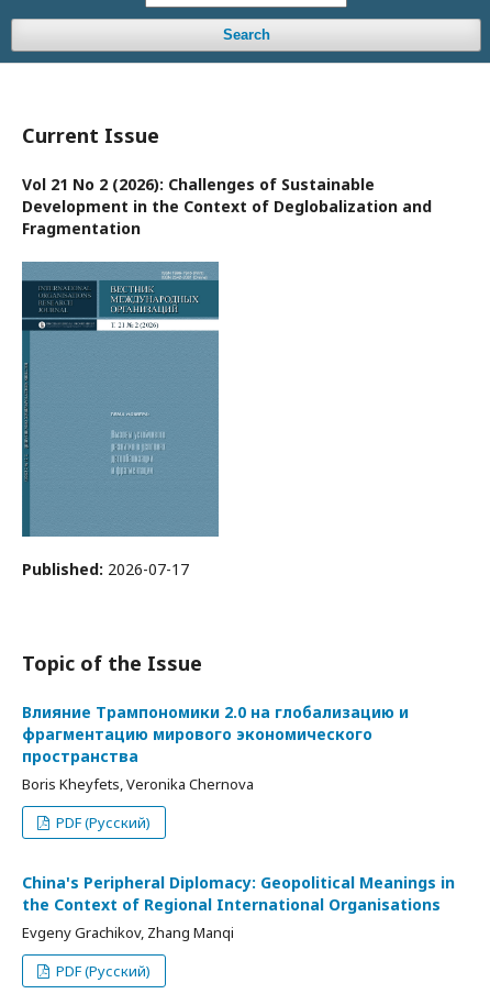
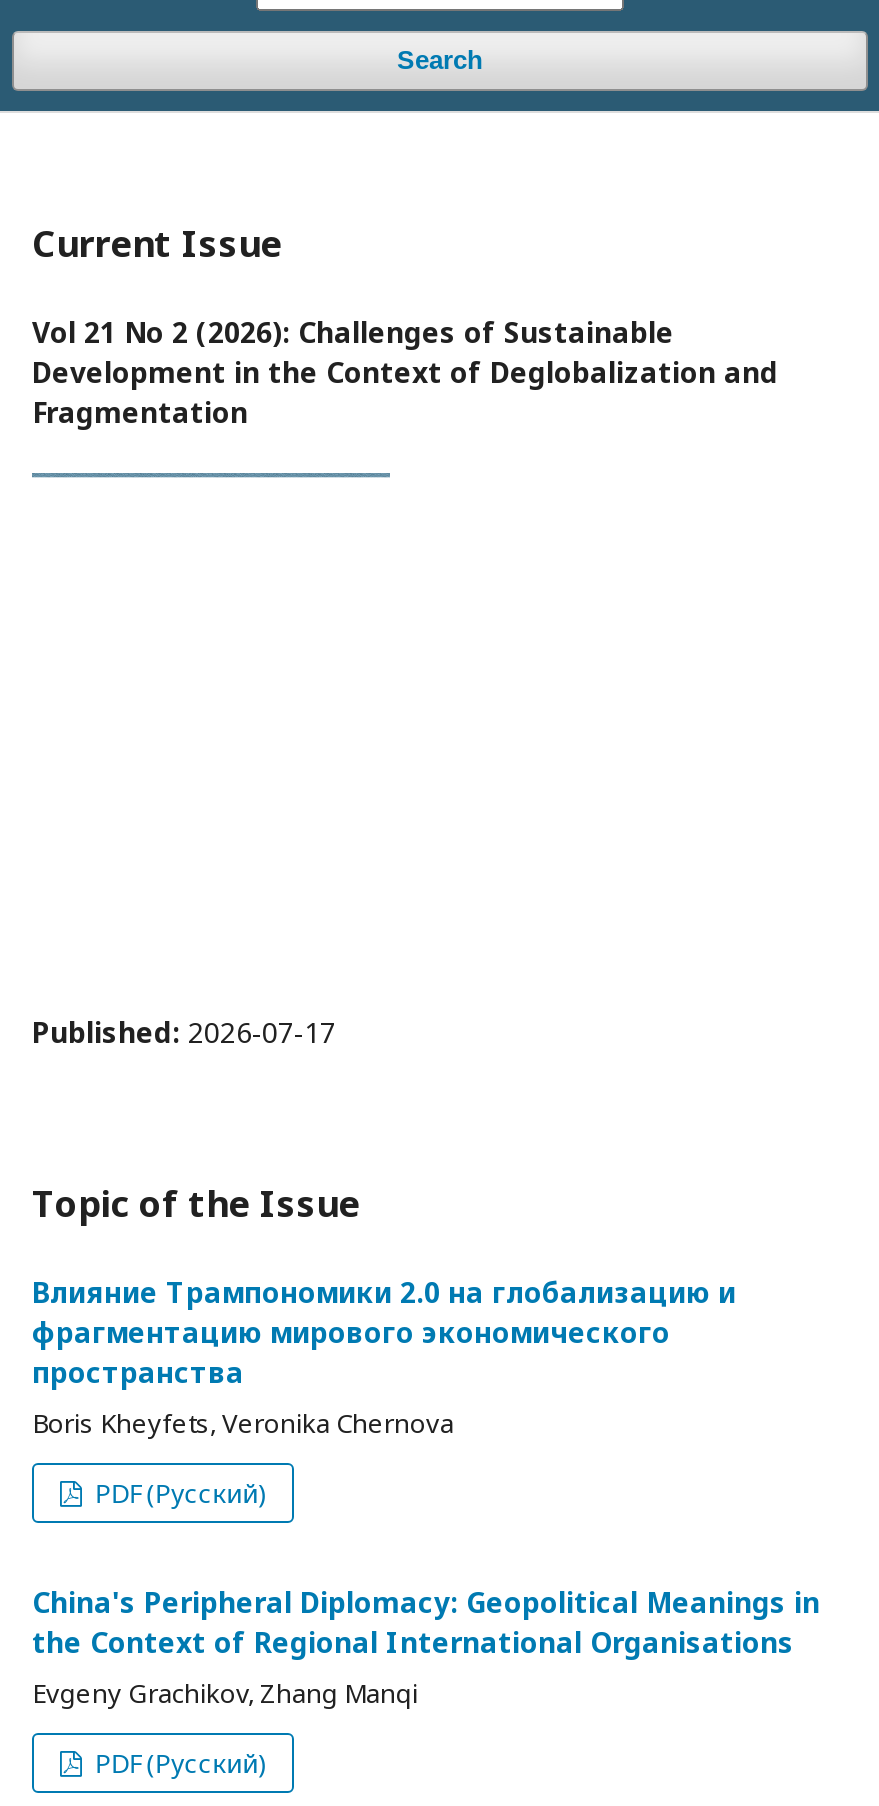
[21,263,220,538] [image] -> none

